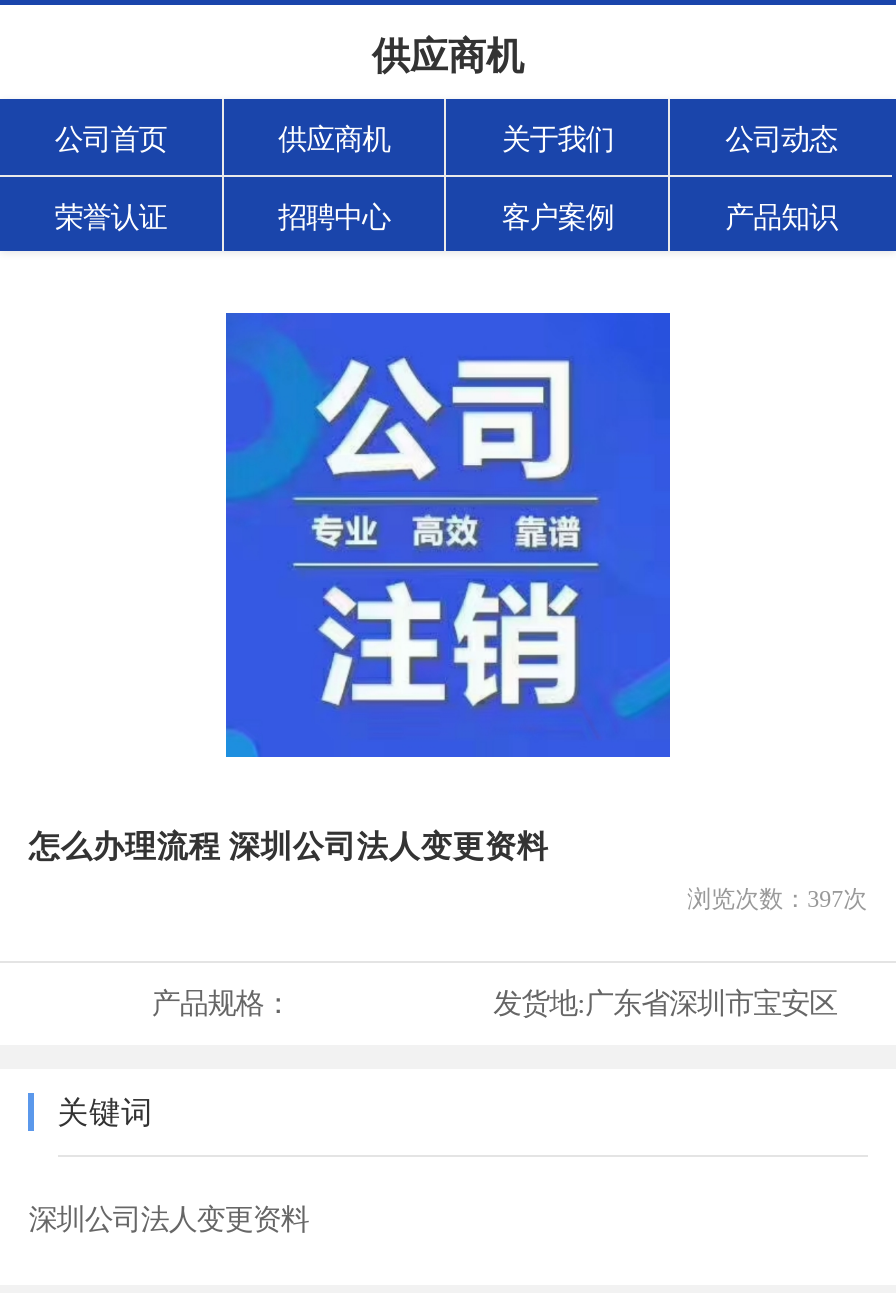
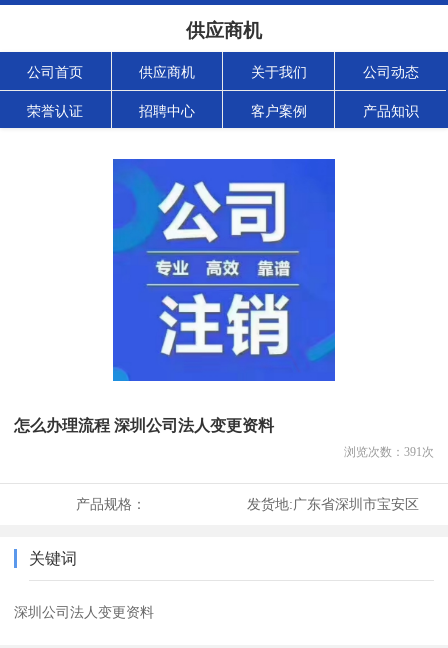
[687,885,867,913] 浏览次数：397次 -> [344,445,434,459] 浏览次数：391次

